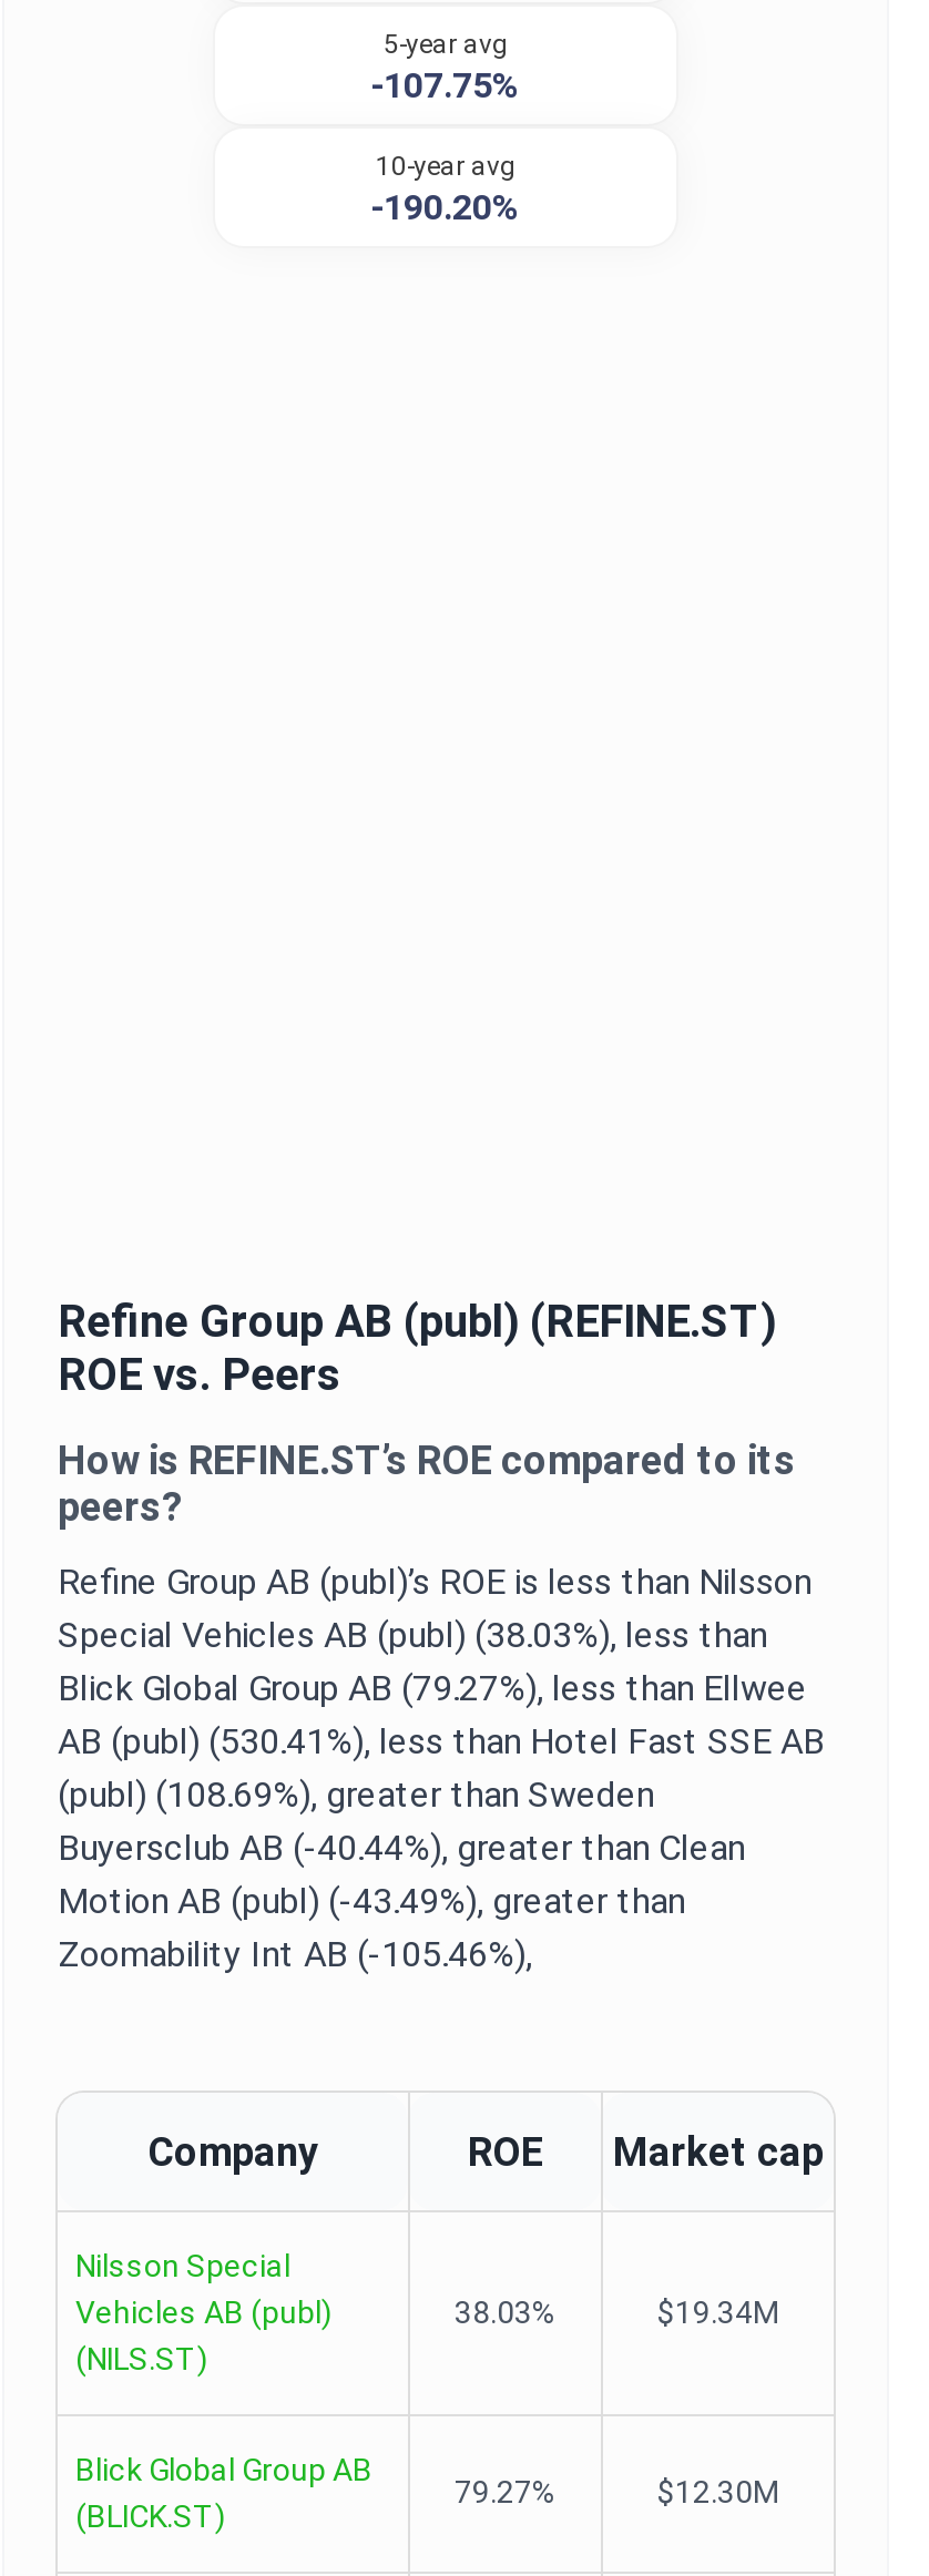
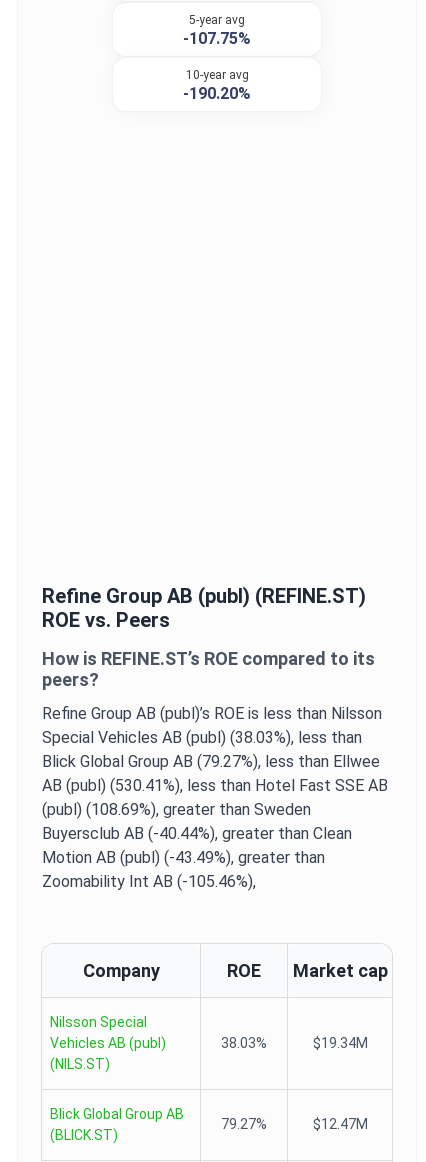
[657,2474,779,2509] $12.30M -> [312,1116,367,1132] $12.47M

